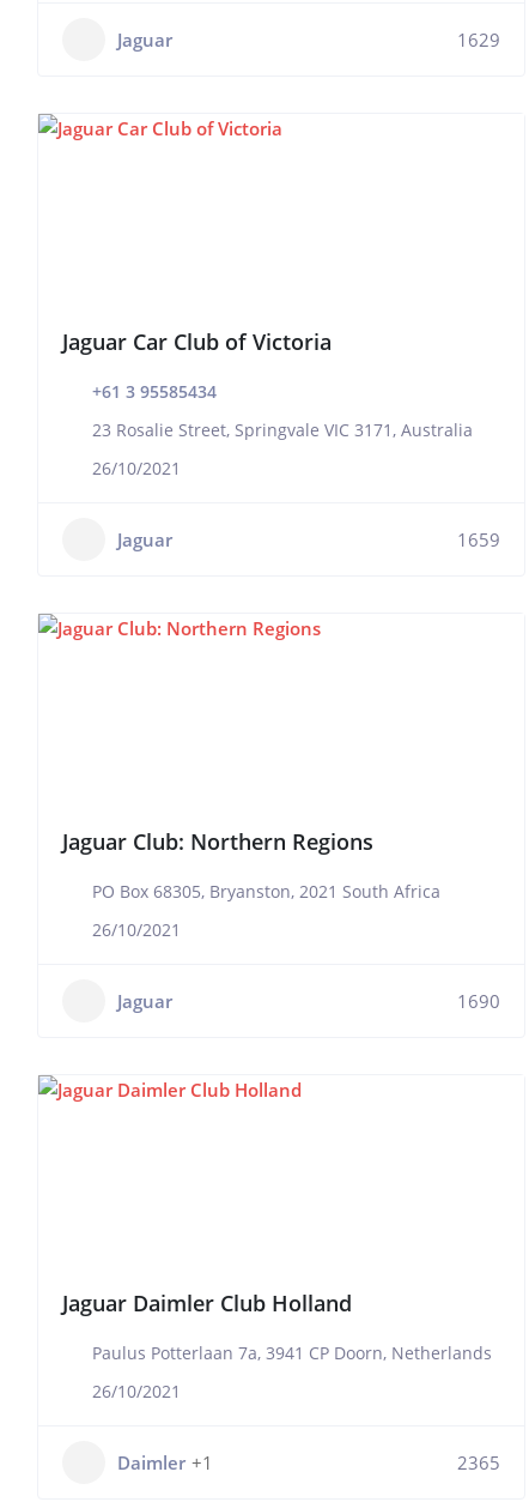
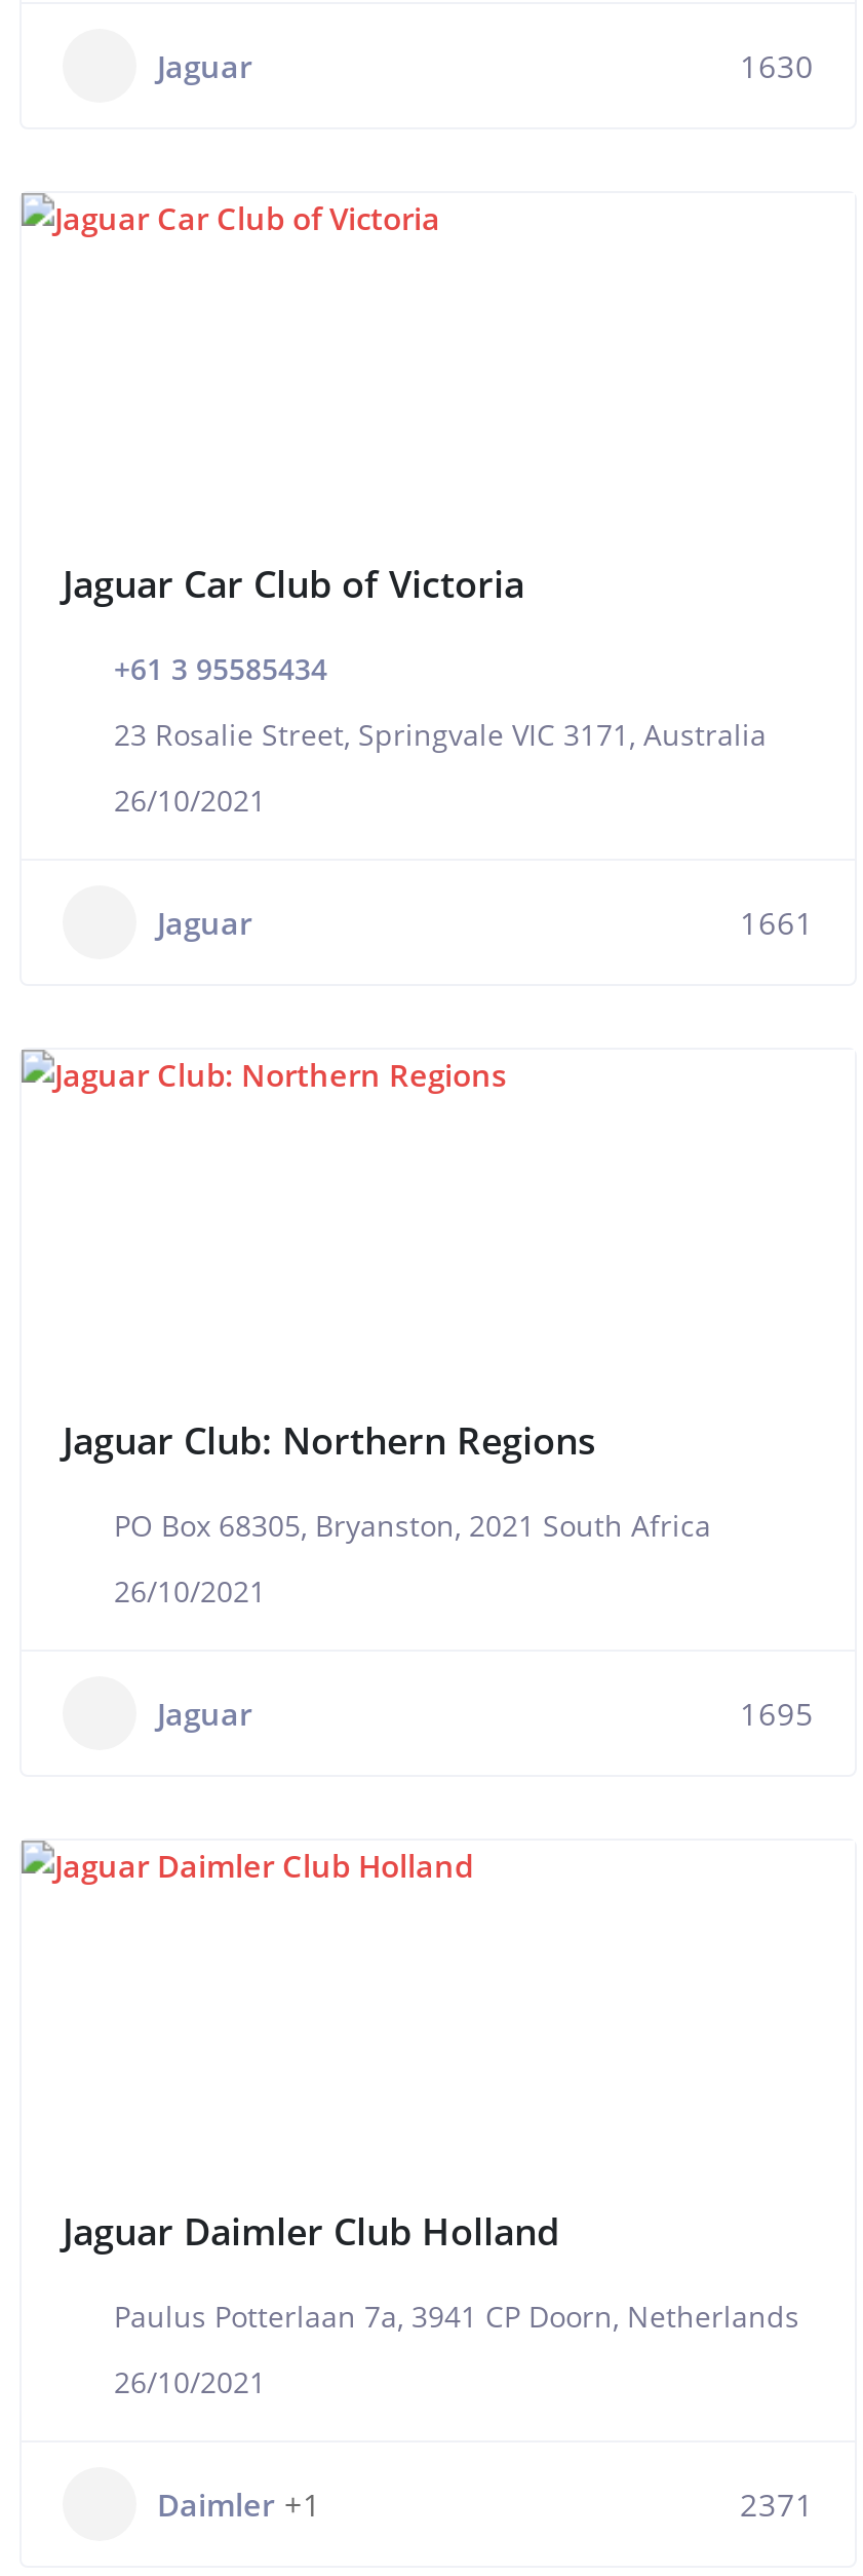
[457,28,500,52] 1629 -> [740,46,814,87] 1630
[457,528,500,552] 1659 -> [740,903,814,944] 1661
[457,989,500,1013] 1690 -> [740,1694,814,1735] 1695
[457,1451,500,1475] 2365 -> [740,2484,814,2525] 2371

